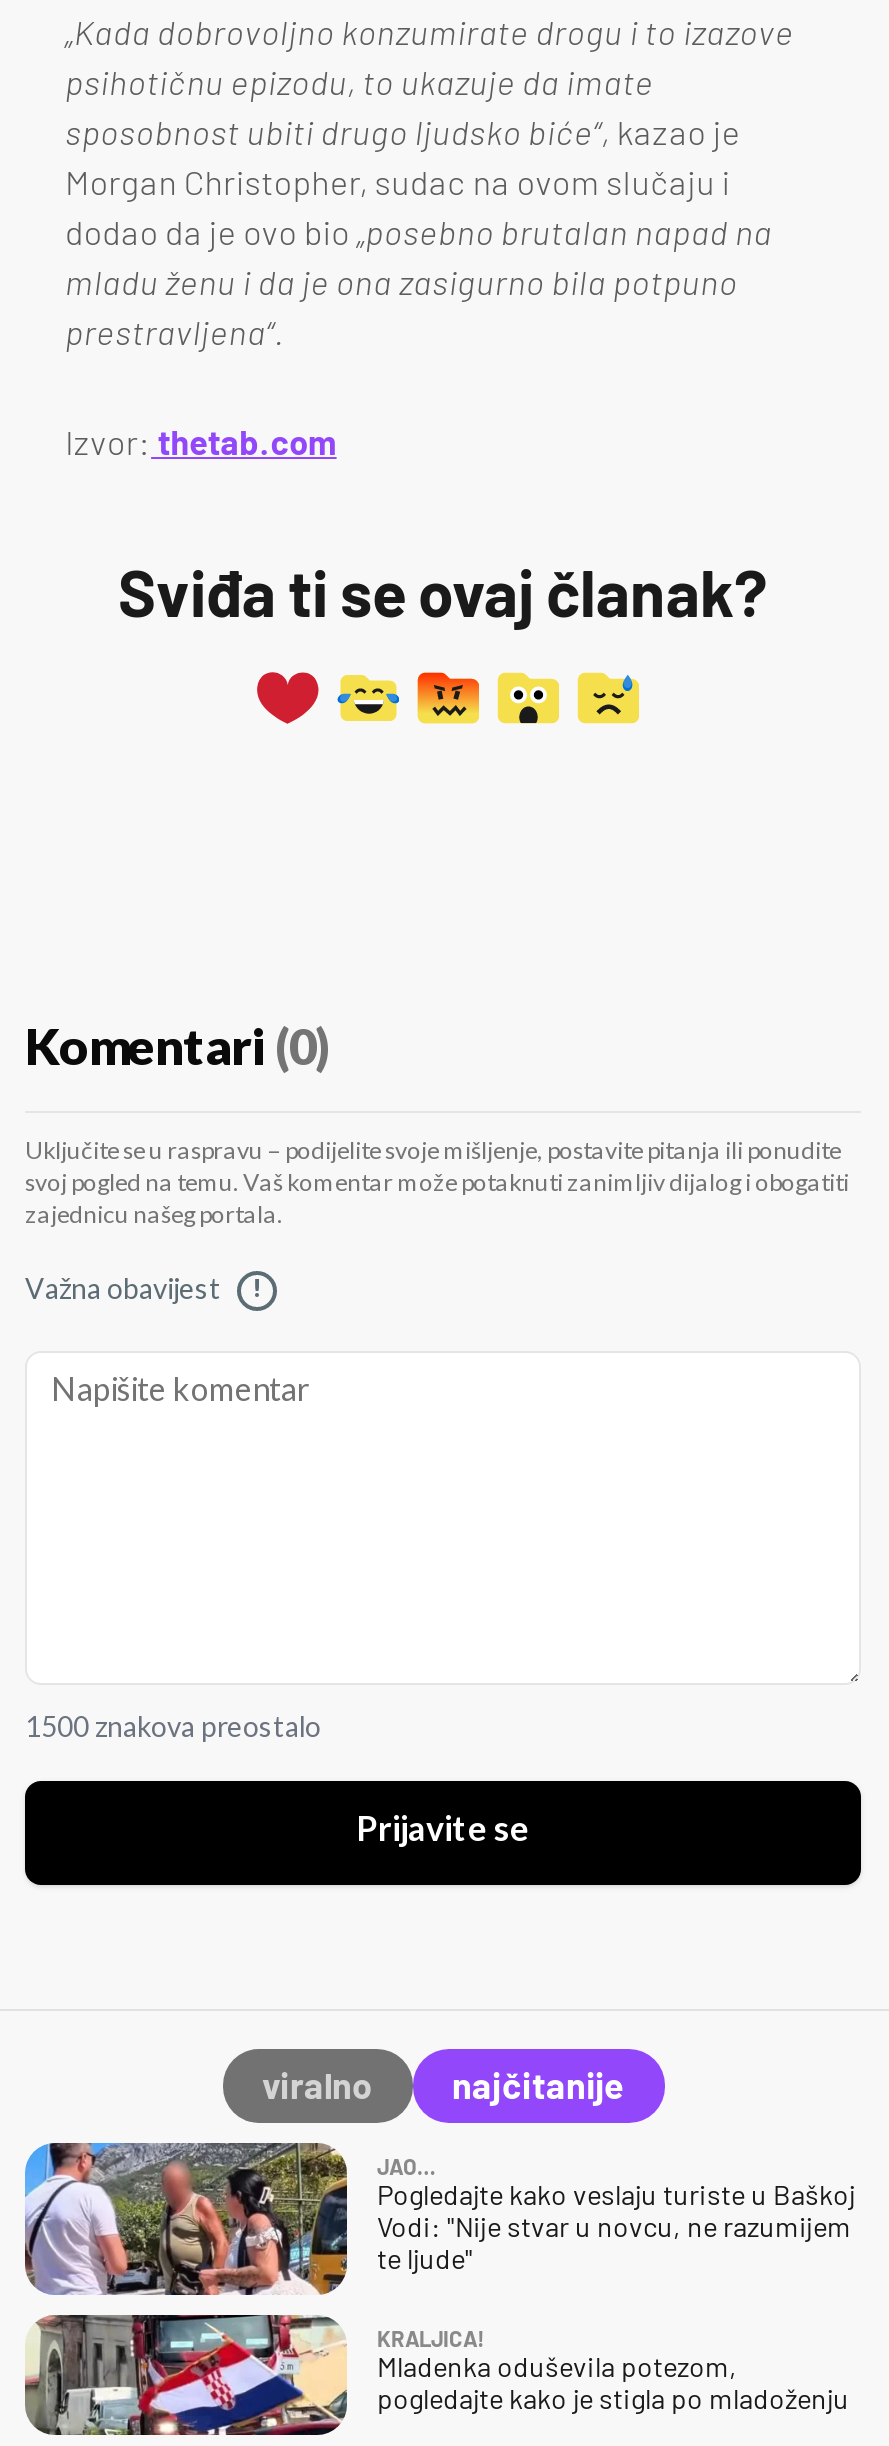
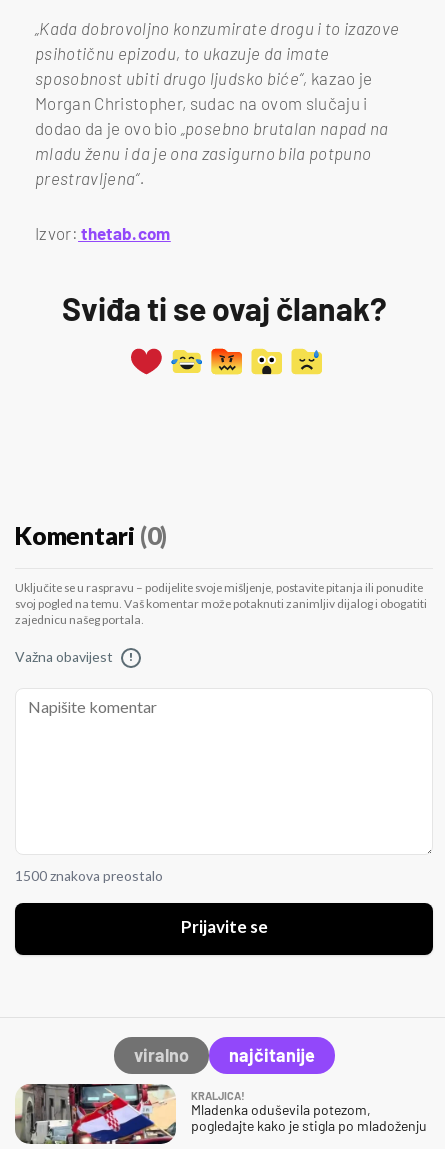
[23,2141,855,2297] [image] | JAO… | Pogledajte kako veslaju turiste u Baškoj | Vodi: "Nije stvar u novcu, ne razumijem | te ljude" -> none

